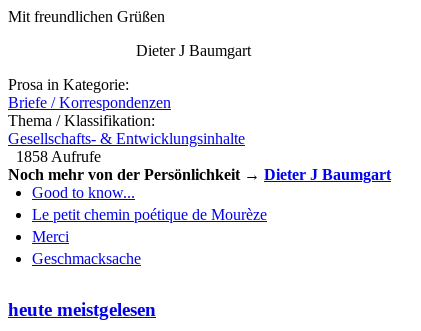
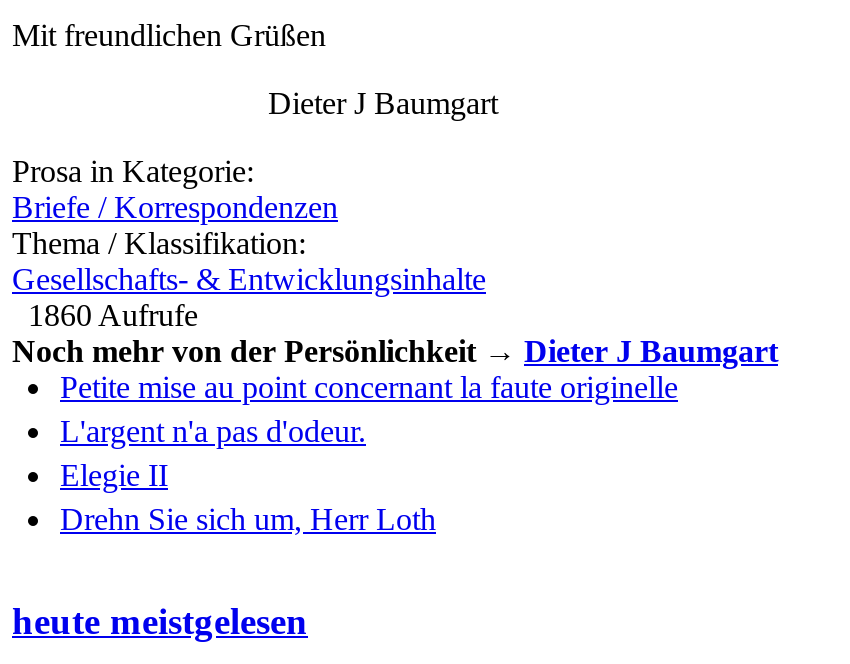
[16,148,101,165] 1858 Aufrufe -> [28,298,198,332] 1860 Aufrufe
[32,184,267,267] Good to know... | Le petit chemin poétique de Mourèze | Merci | Geschmacksache -> [60,370,678,536] Petite mise au point concernant la faute originelle | L'argent n'a pas d'odeur. | Elegie II | Drehn Sie sich um, Herr Loth

